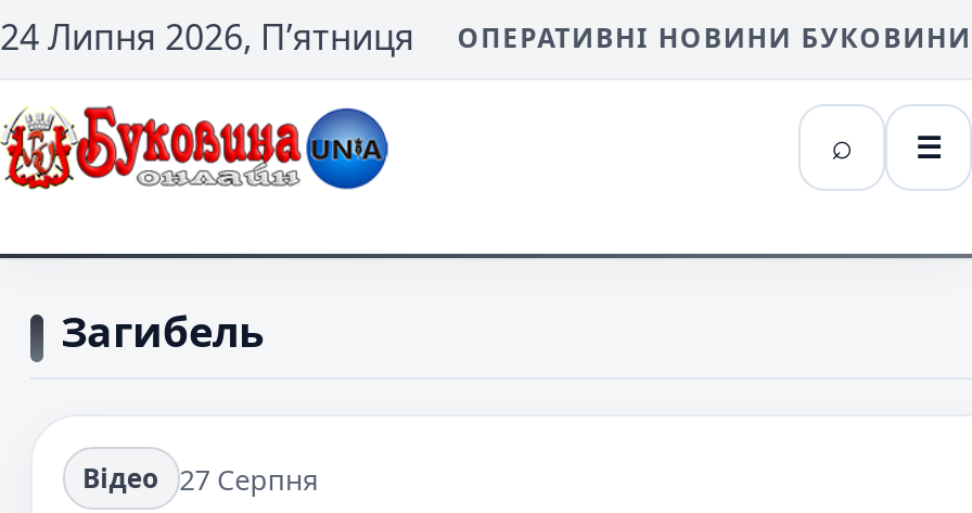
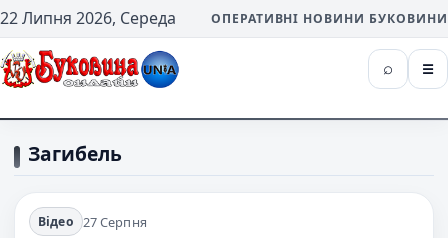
[0,13,414,61] 24 Липня 2026, П’ятниця -> [0,7,176,29] 22 Липня 2026, Середа

